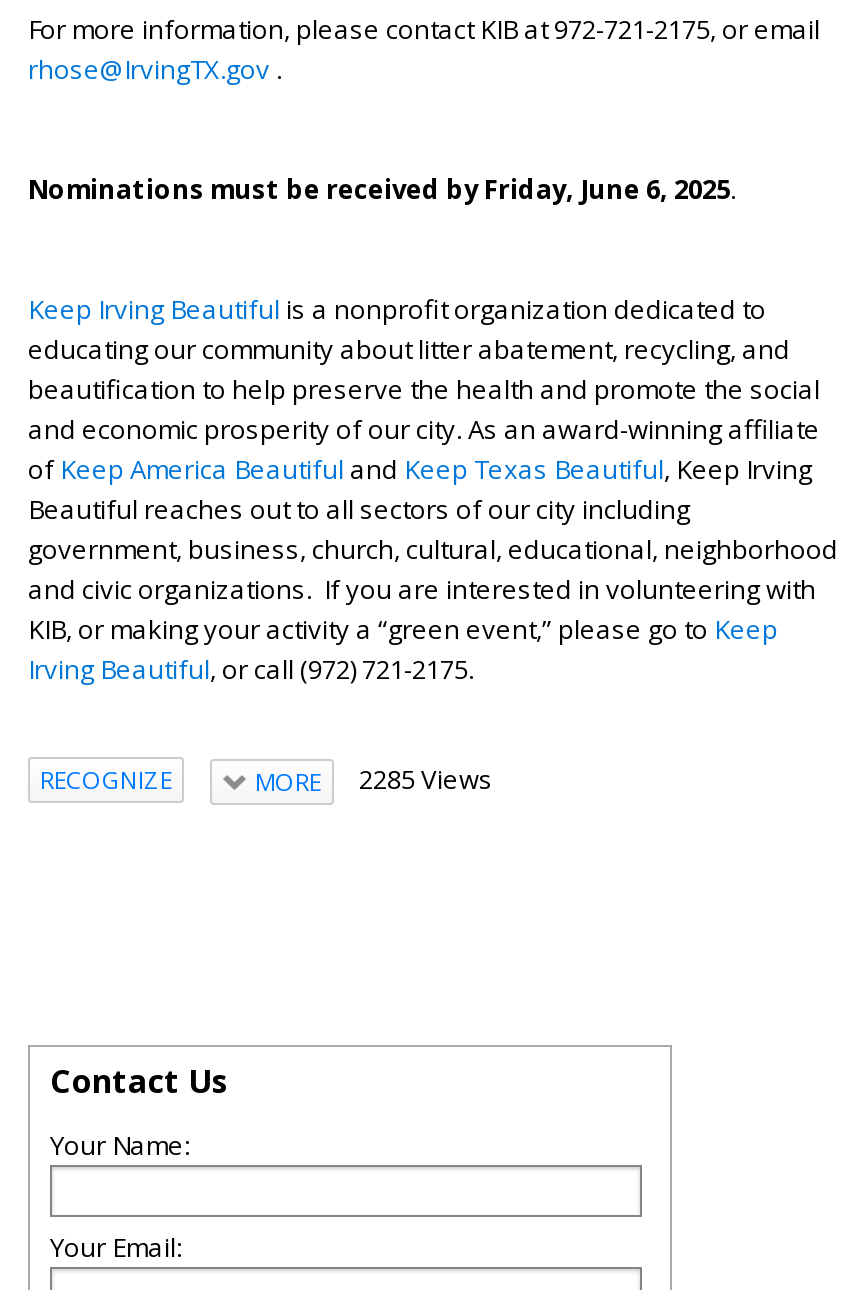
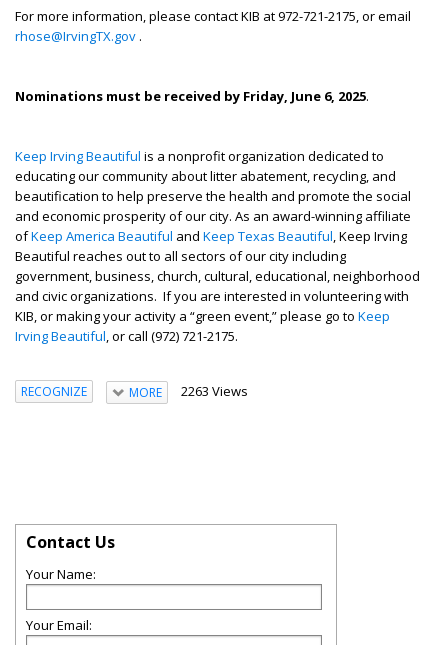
[255,760,493,798] MORE 2285 Views -> [128,382,247,401] MORE 2263 Views

